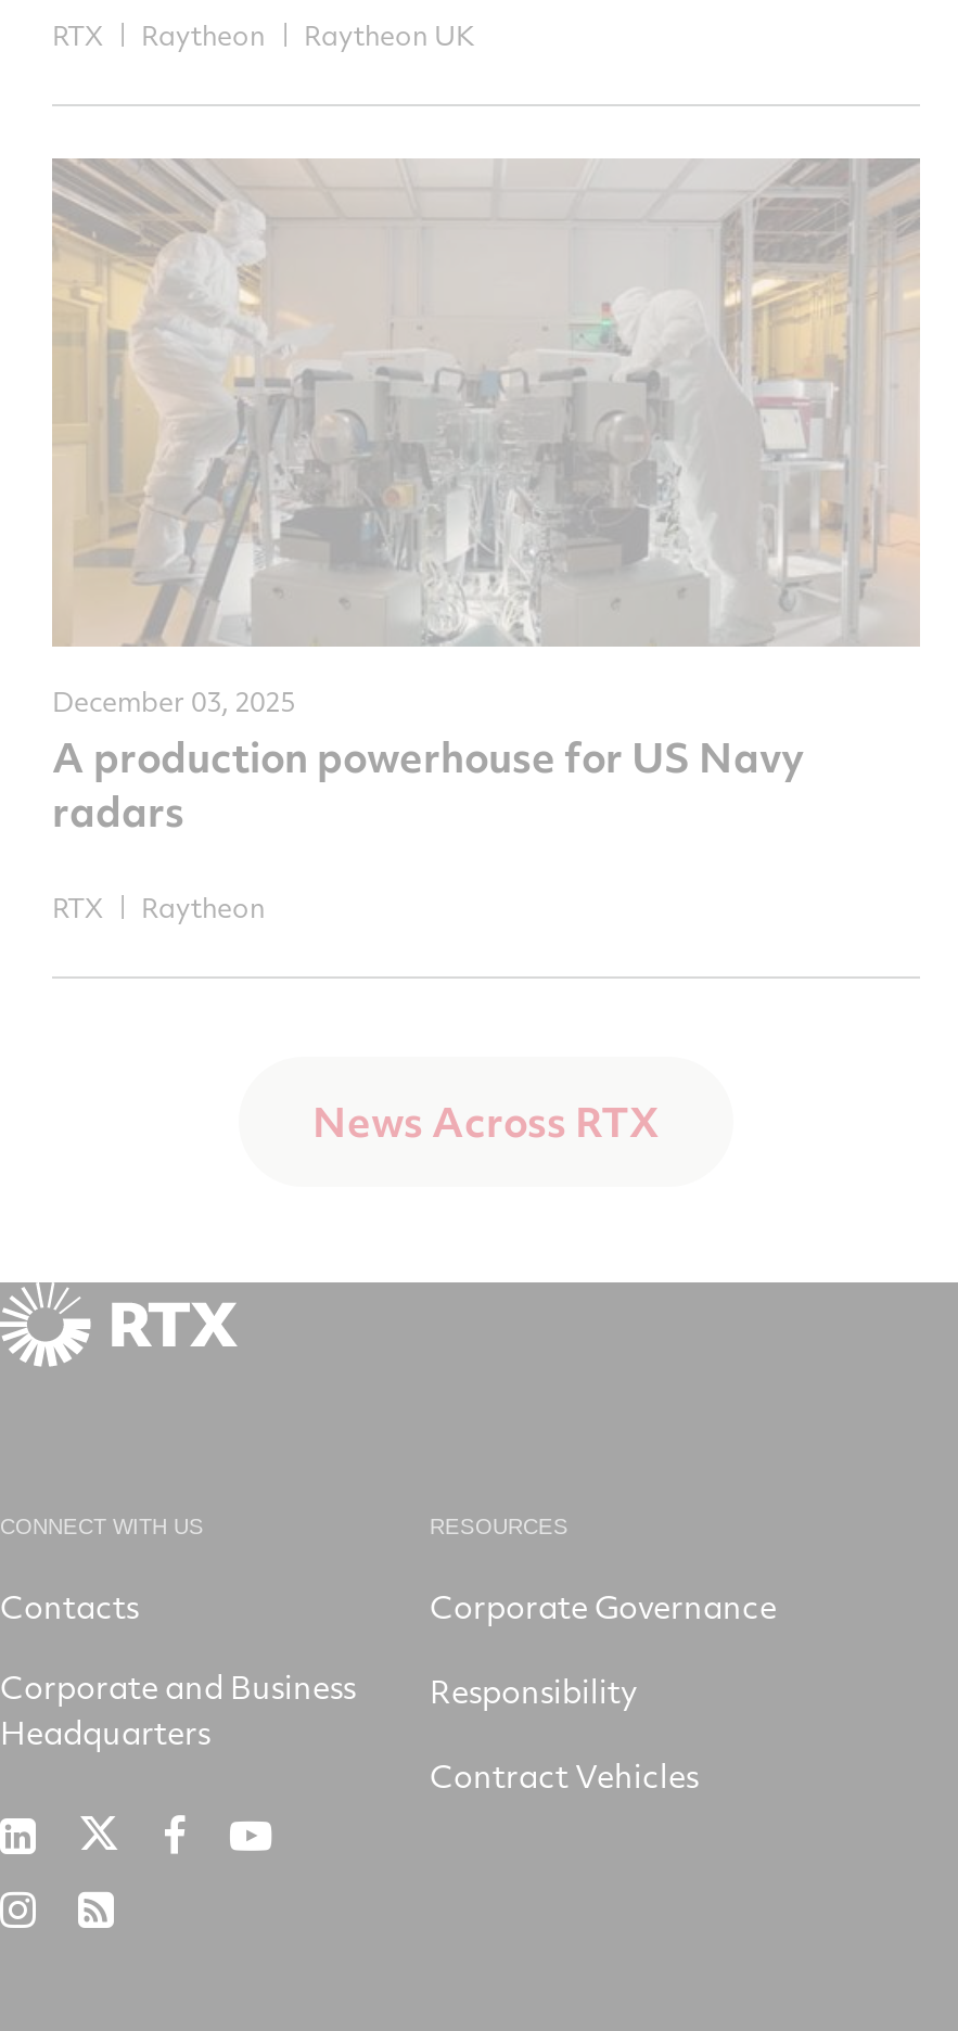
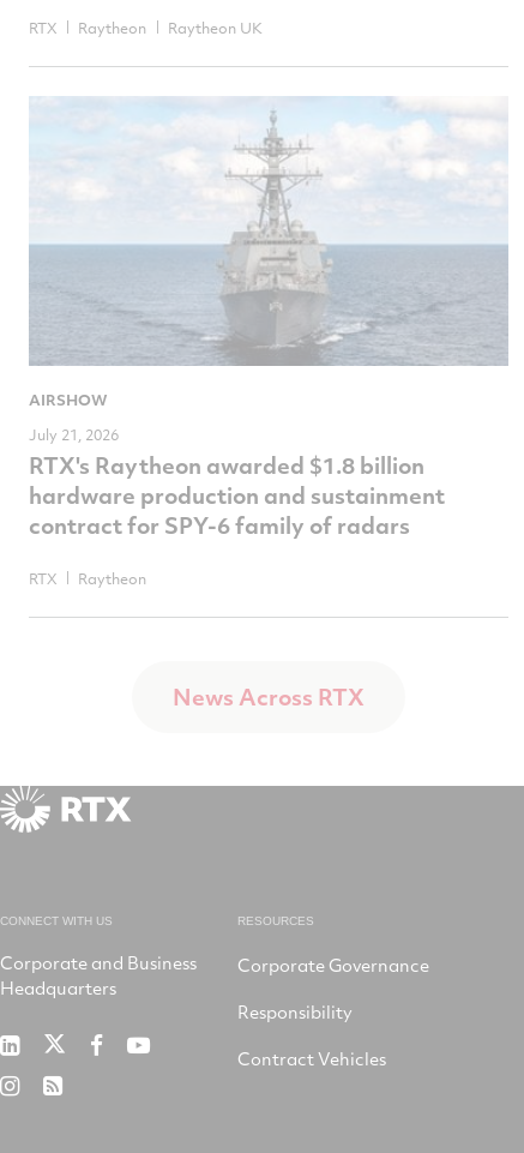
[50,156,922,838] [image] | December 03, 2025 | A production powerhouse for US Navy | radars -> [28,95,510,540] [image] | AIRSHOW | July 21, 2026 | RTX's Raytheon awarded $1.8 billion | hardware production and sustainment | contract for SPY-6 family of radars
moved [0,887,660,1539] -> [0,568,365,928]: RTX | Raytheon | News Across RTX | CONNECT WITH US
moved [430,1515,777,1798] -> [237,915,429,1071]: RESOURCES | Corporate Governance | Responsibility | Contract Vehicles
[0,1585,139,1628] Contacts -> none

